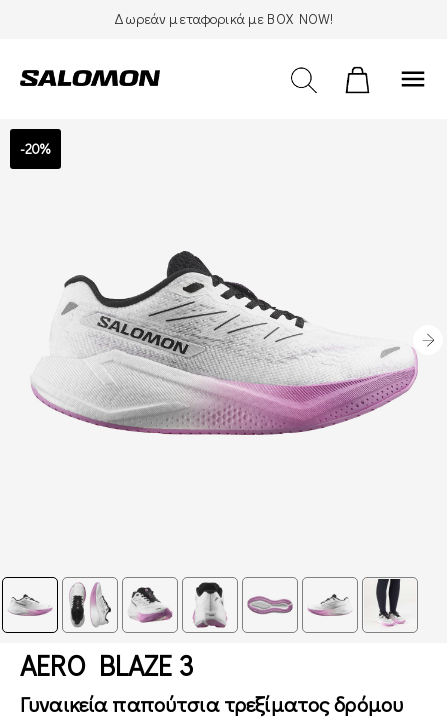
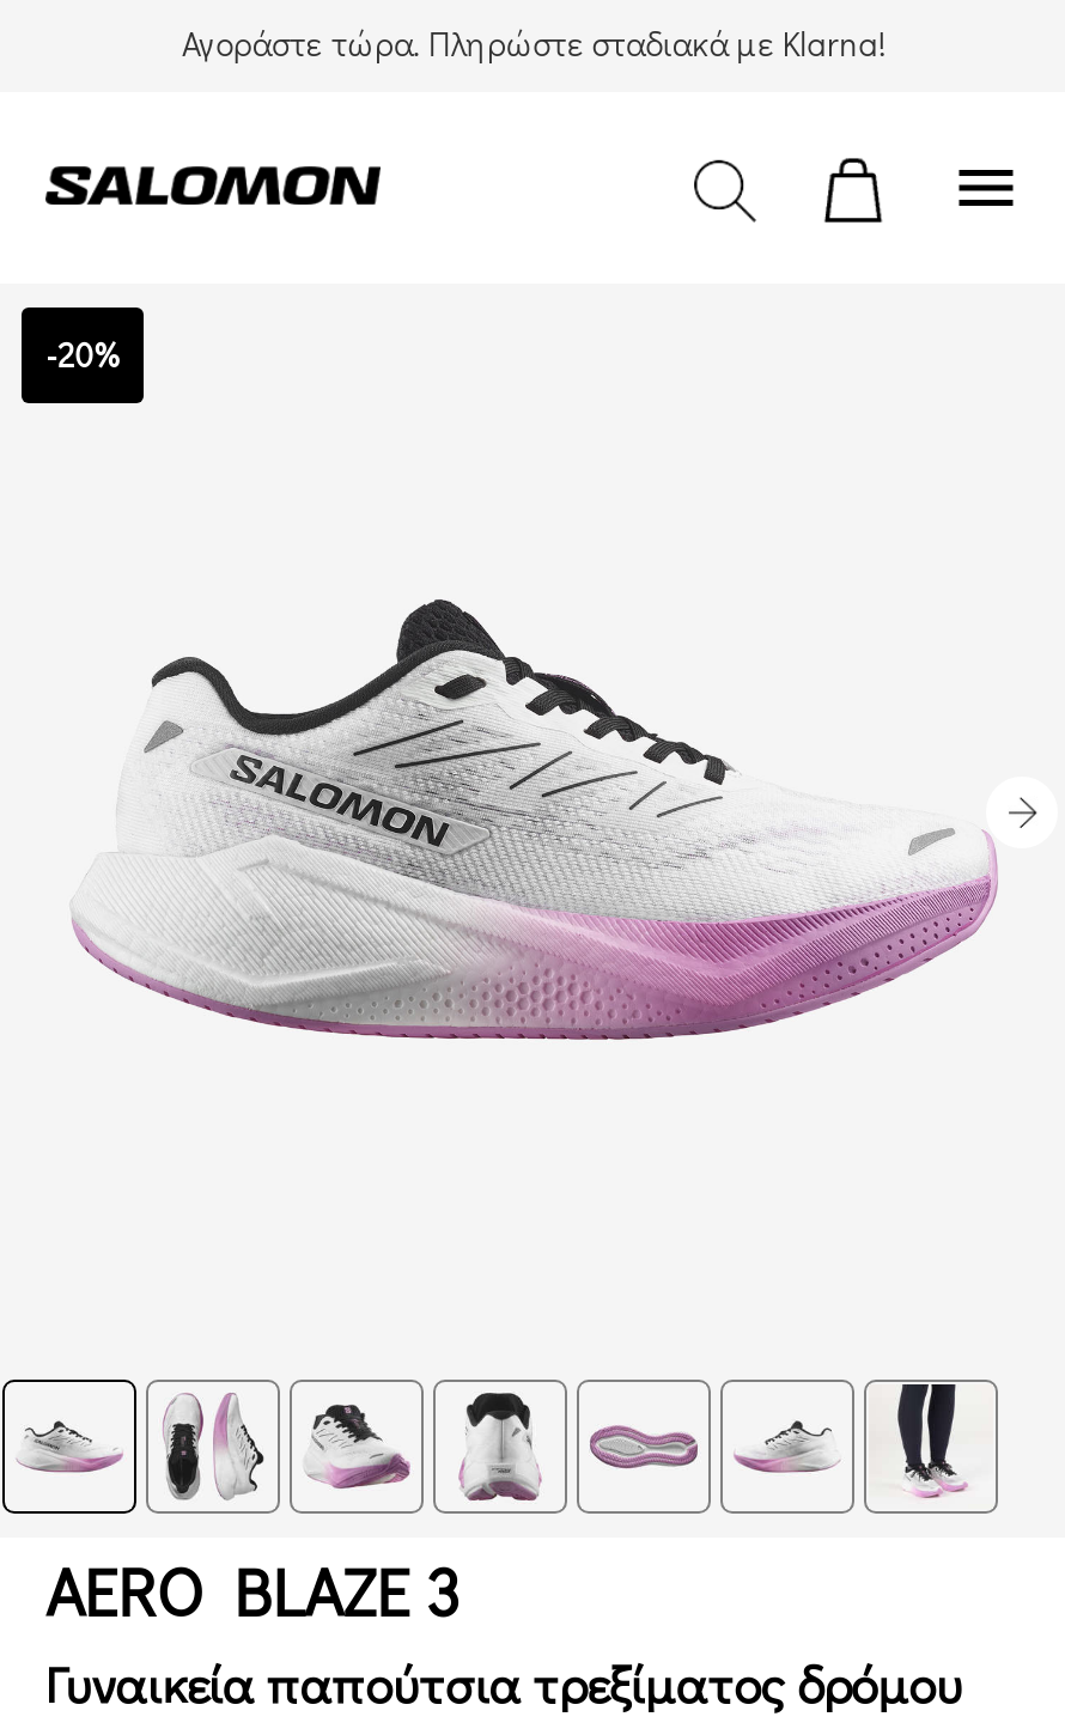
[114,9,333,28] Δωρεάν μεταφορικά με BOX NOW! -> [182,20,886,66] Αγοράστε τώρα. Πληρώστε σταδιακά με Klarna!

